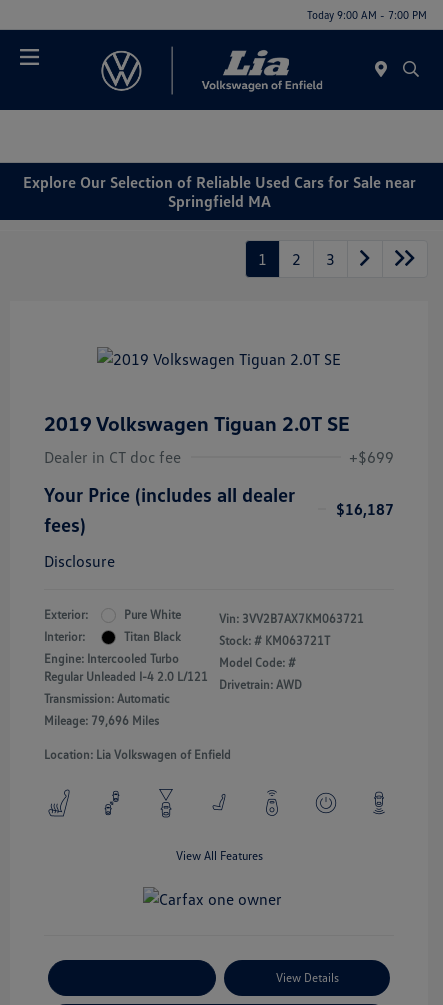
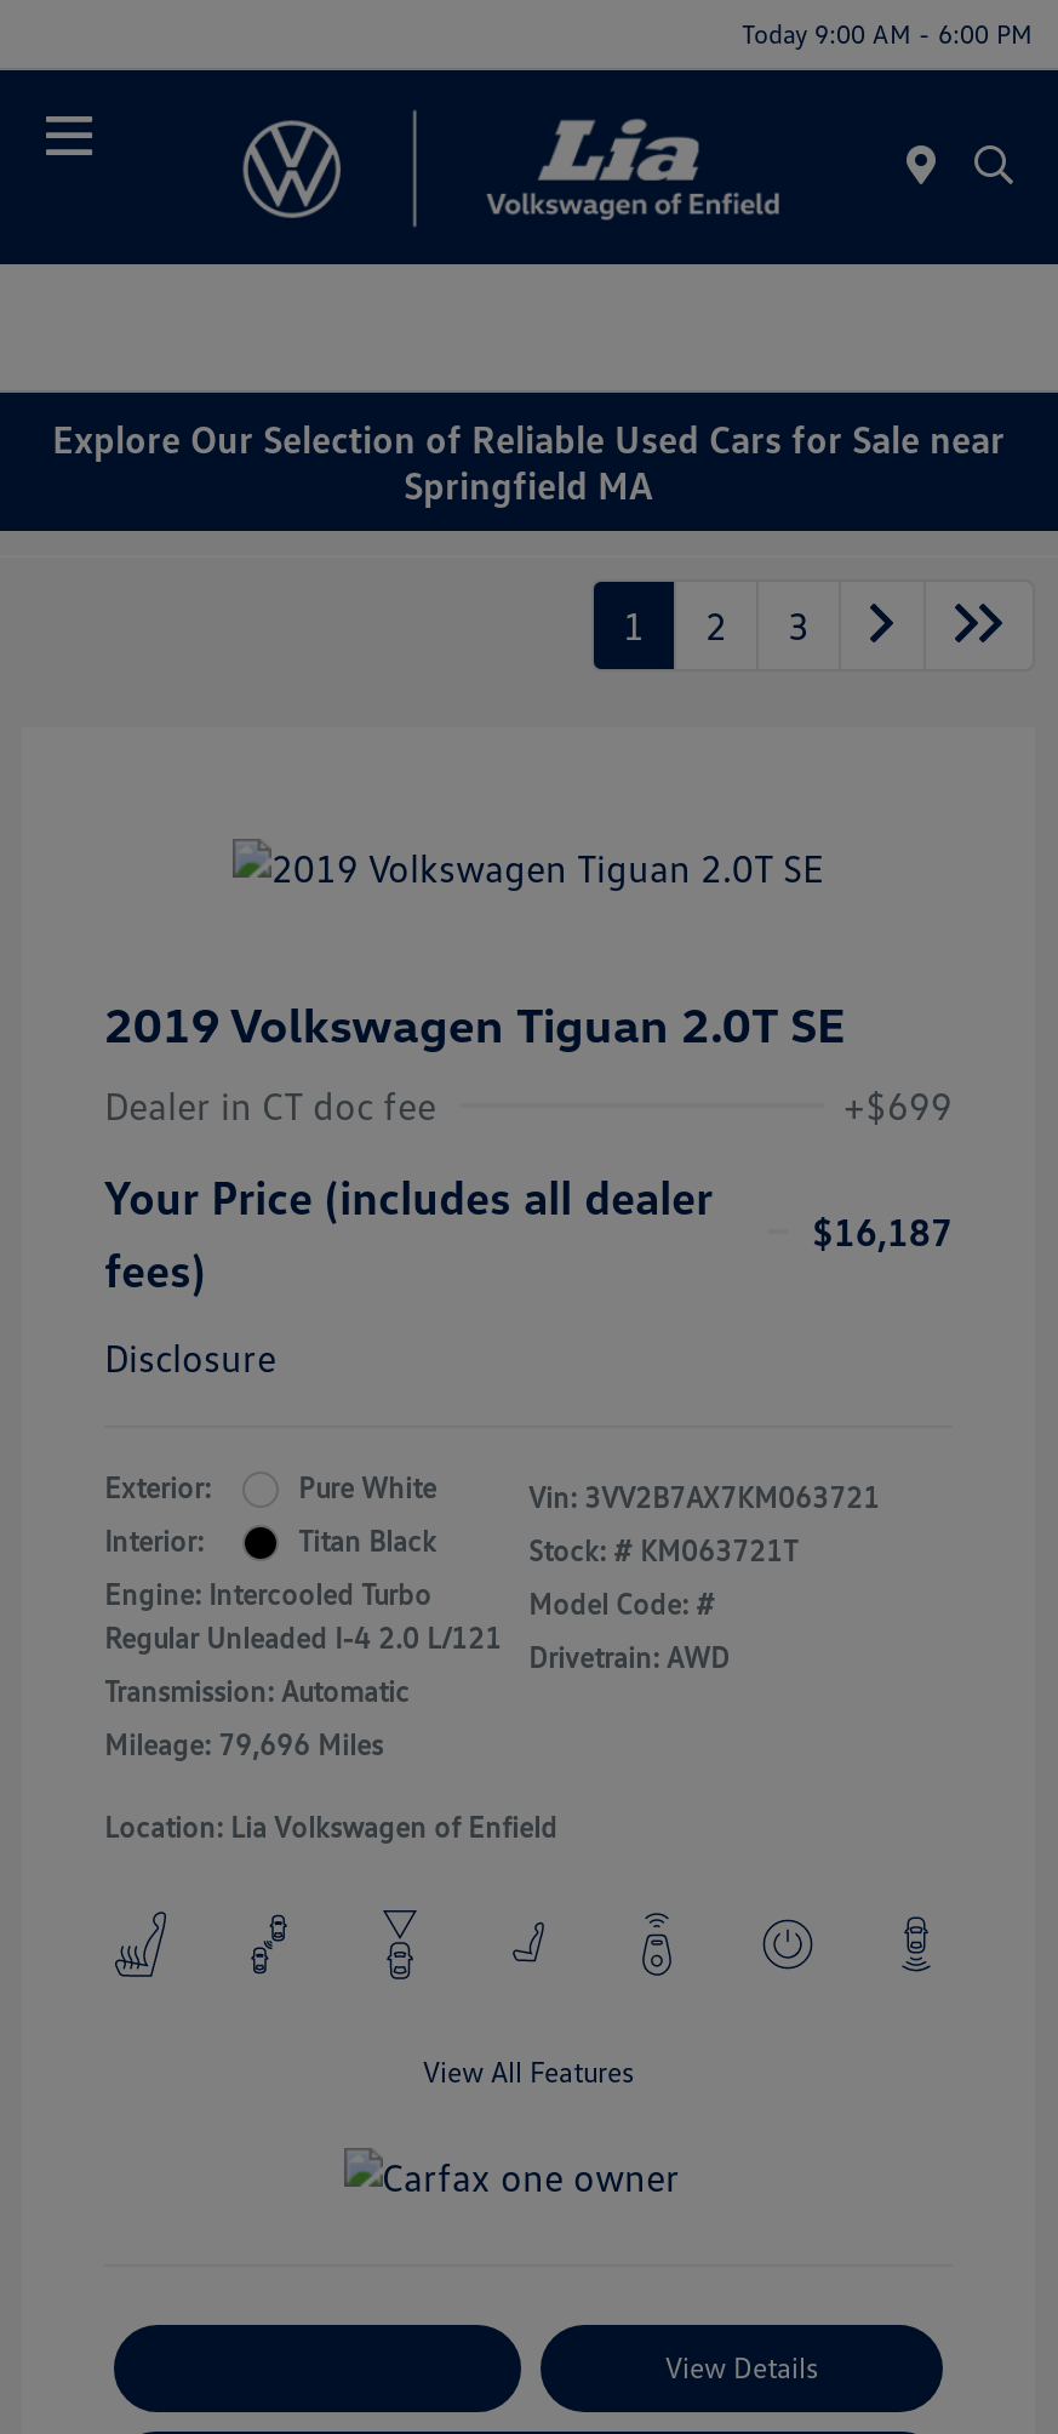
[307,7,427,20] Today 9:00 AM - 7:00 PM -> [742,16,1033,47] Today 9:00 AM - 6:00 PM

